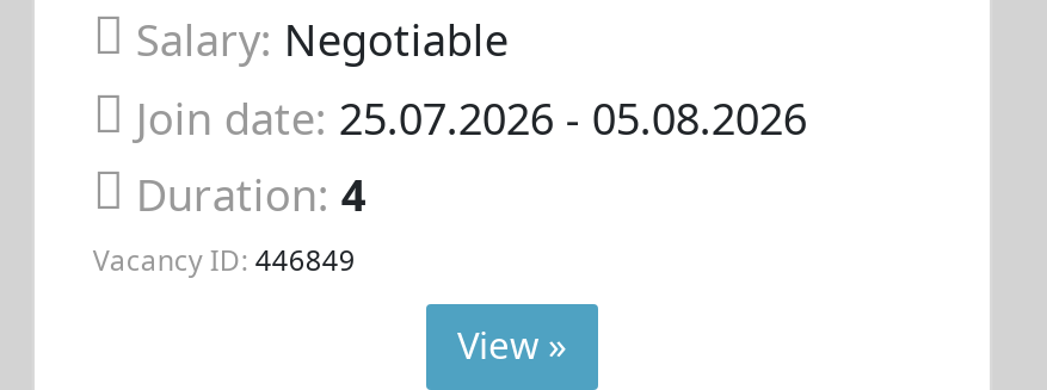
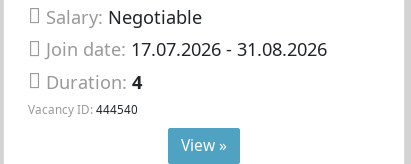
[136,88,807,145] Join date: 25.07.2026 - 05.08.2026 -> [46,37,327,61] Join date: 17.07.2026 - 31.08.2026
[93,240,356,278] Vacancy ID: 446849 -> [28,101,138,117] Vacancy ID: 444540

